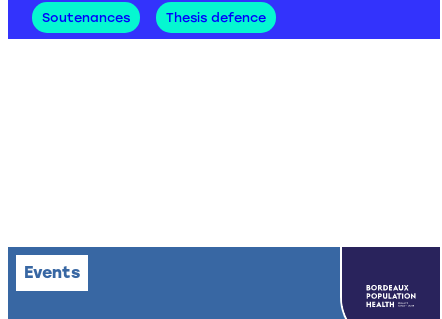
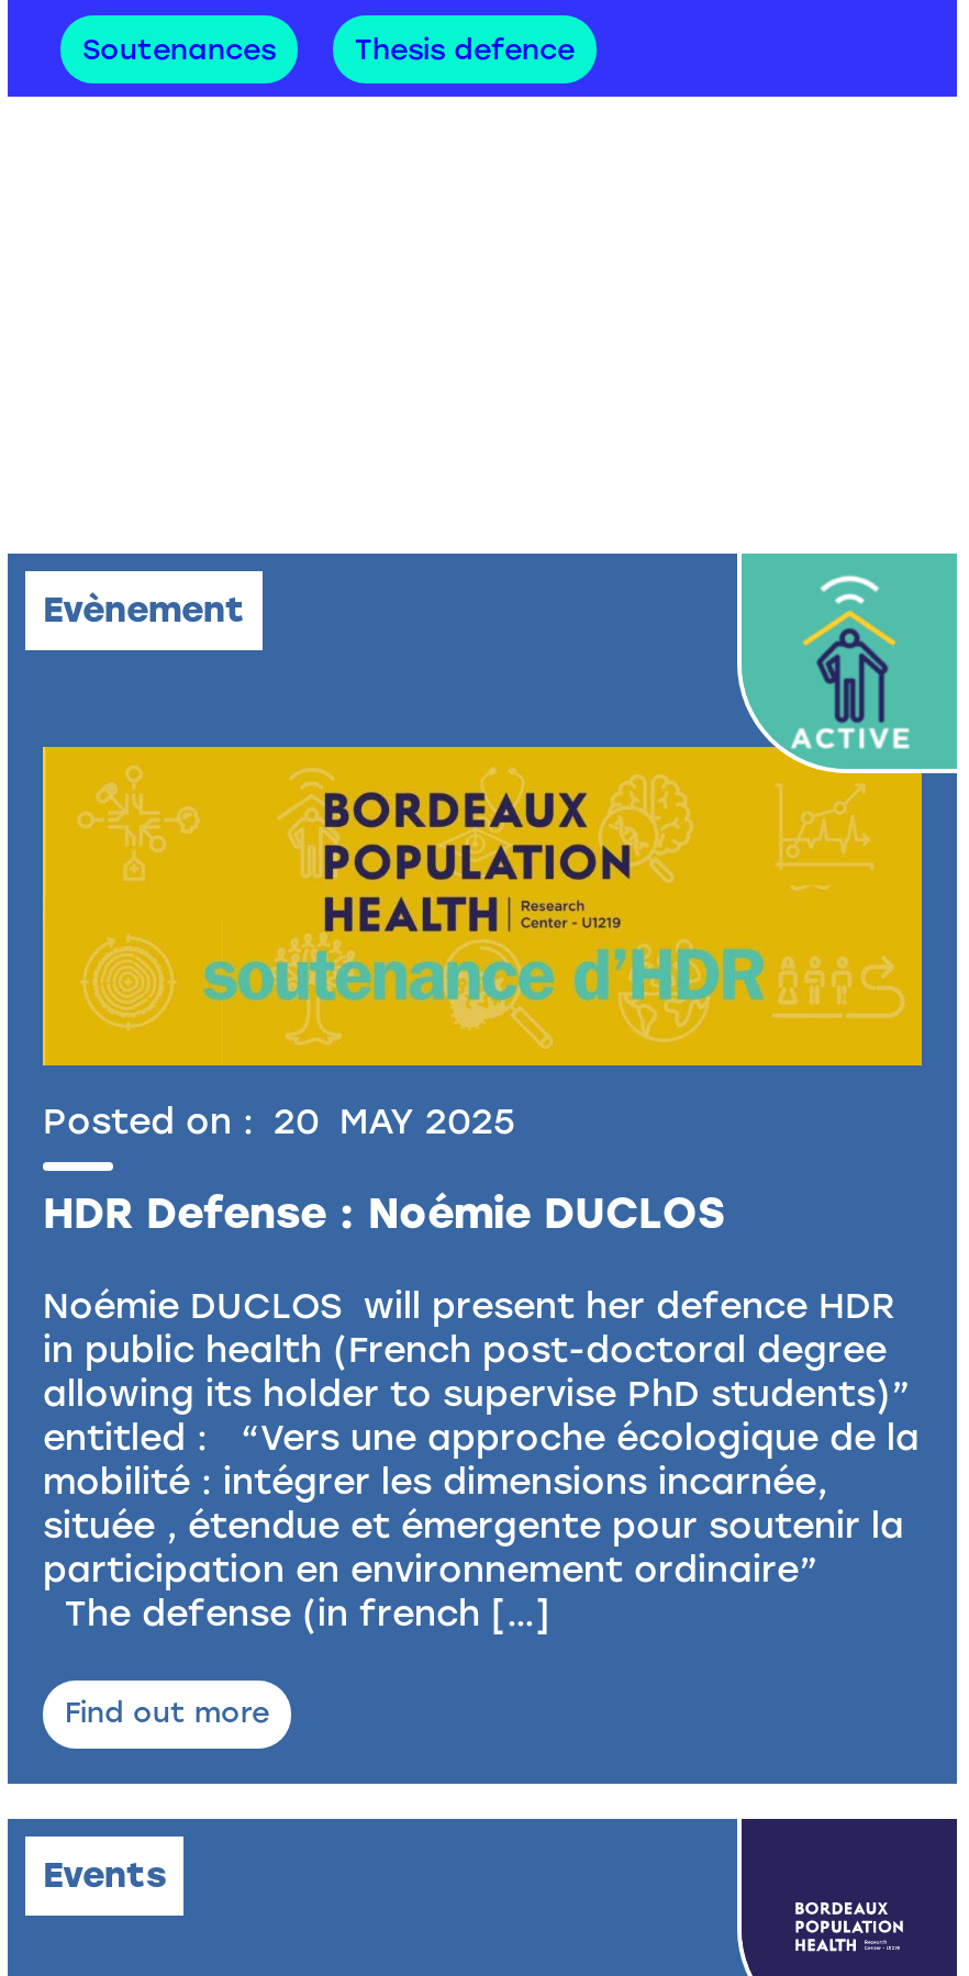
none -> [10,551,959,1788] [image] | Posted on : 20 MAY 2025 | HDR Defense : Noémie DUCLOS
none -> [43,589,245,630] Evènement
none -> [43,1284,922,1729] Noémie DUCLOS will present her defence HDR | in public health (French post-doctoral degree | allowing its holder to supervise PhD students)” | entitled : “Vers une approche écologique de la | mobilité : intégrer les dimensions incarnée, | située , étendue et émergente pour soutenir la | participation en environnement ordinaire” | The defense (in french […] | Find out more

